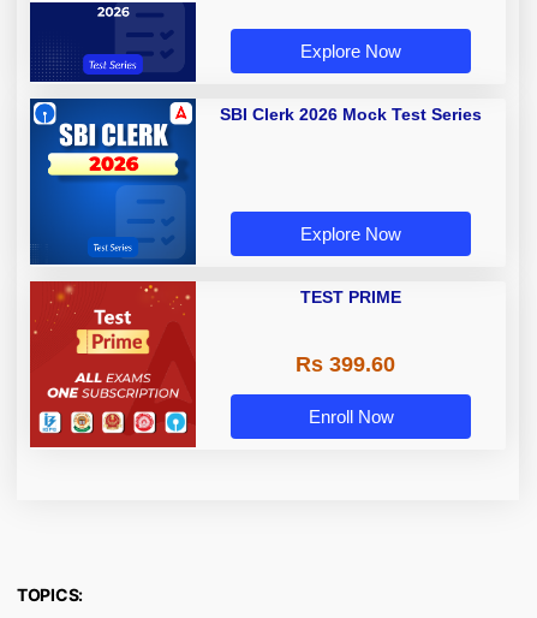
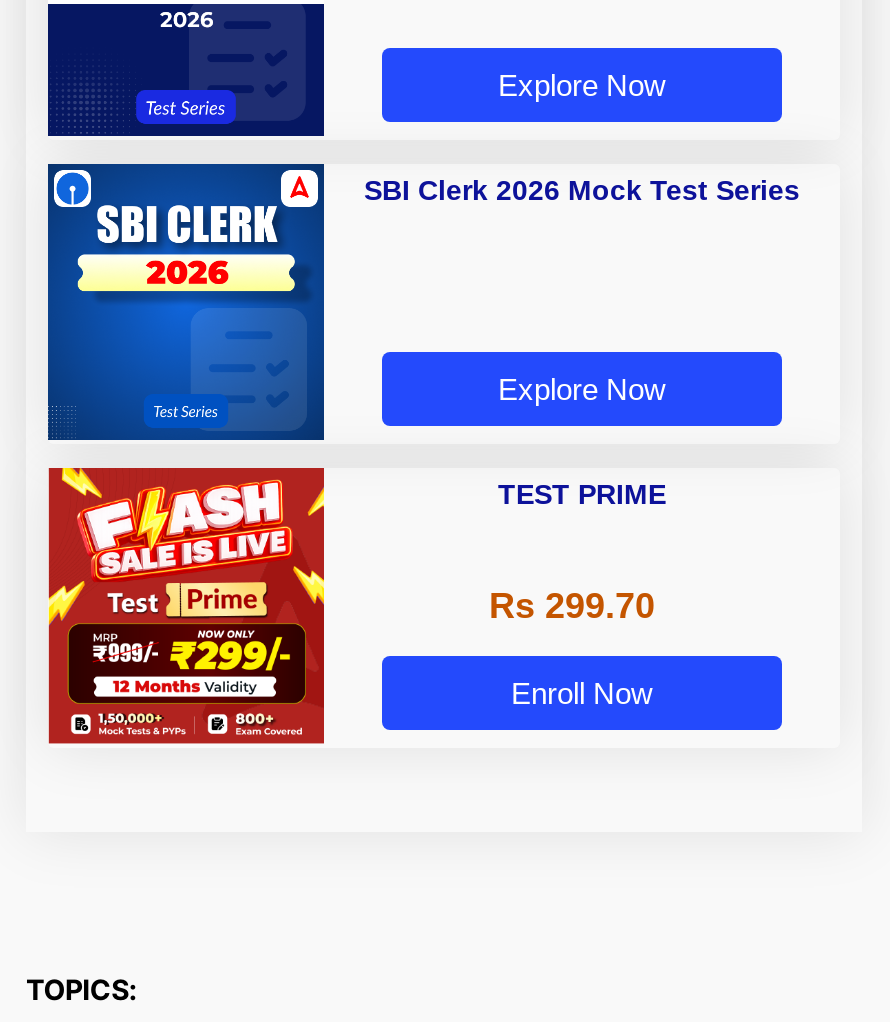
[29,280,197,441] [image] -> [46,466,326,738] [image]
[295,353,395,377] Rs 399.60 -> [489,587,655,627] Rs 299.70

